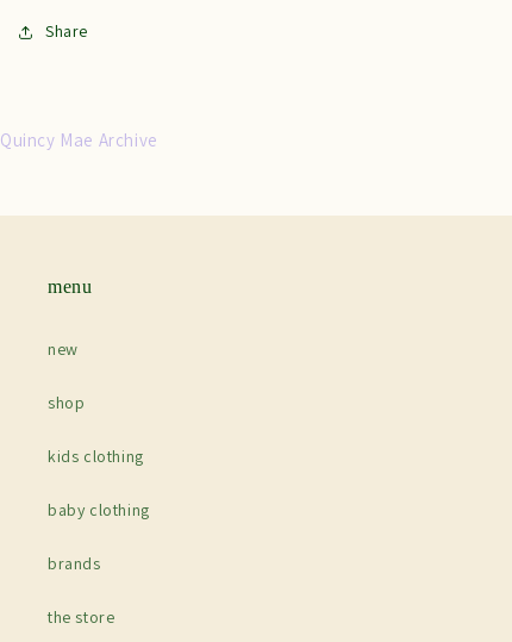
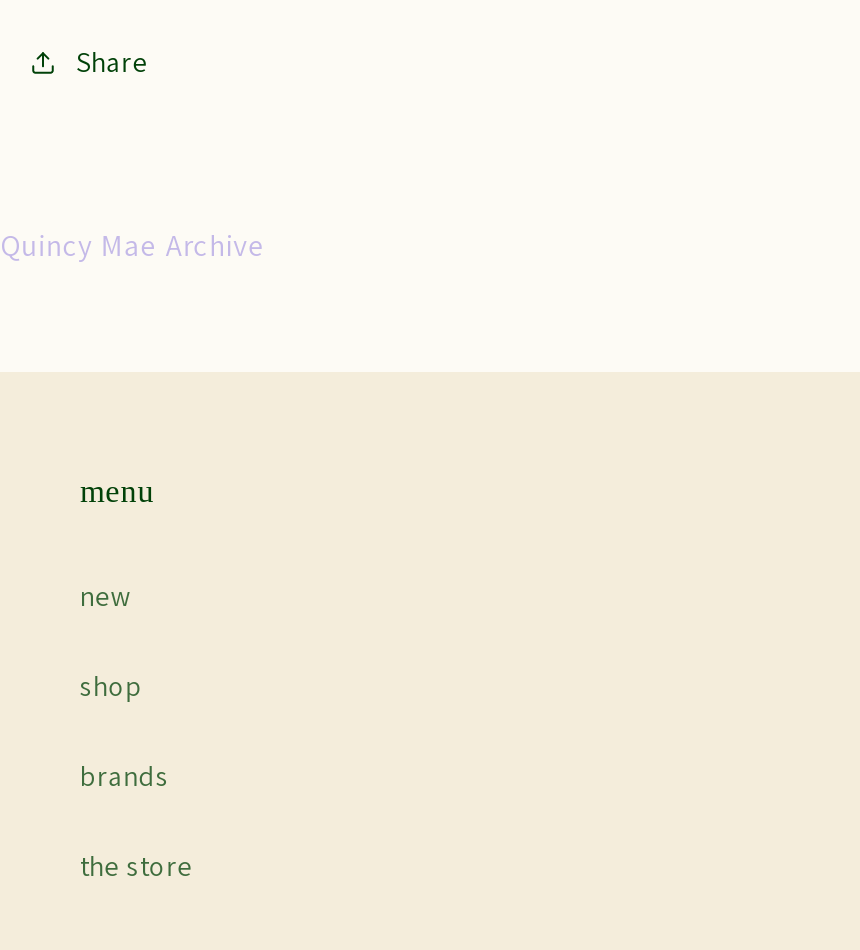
[48,446,150,521] kids clothing | baby clothing -> none

